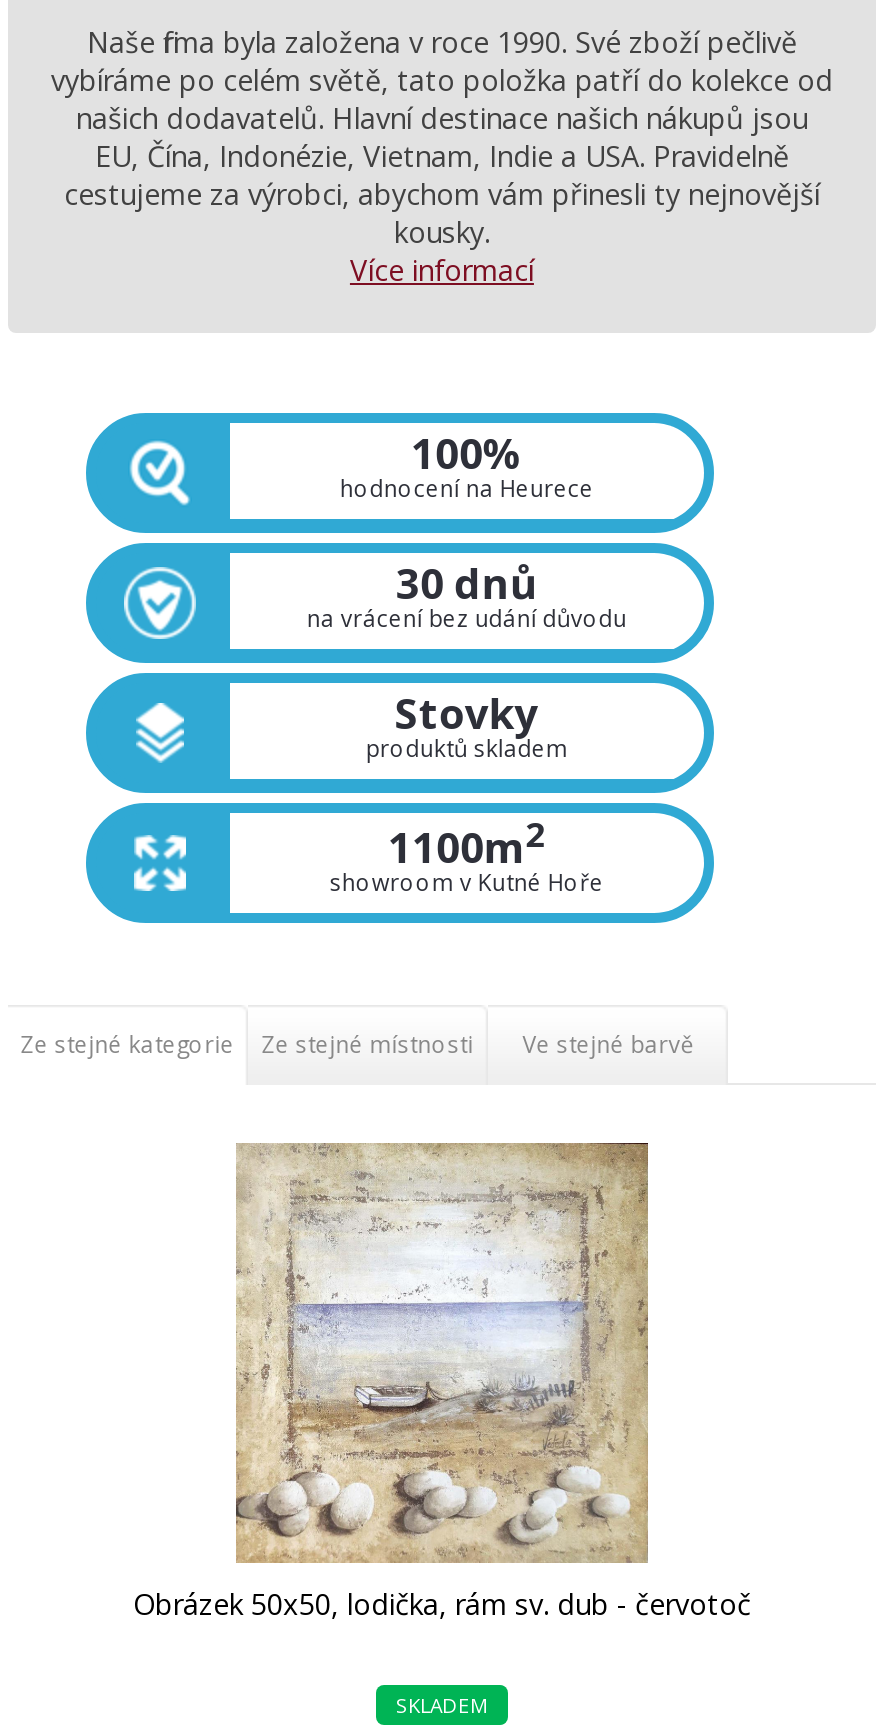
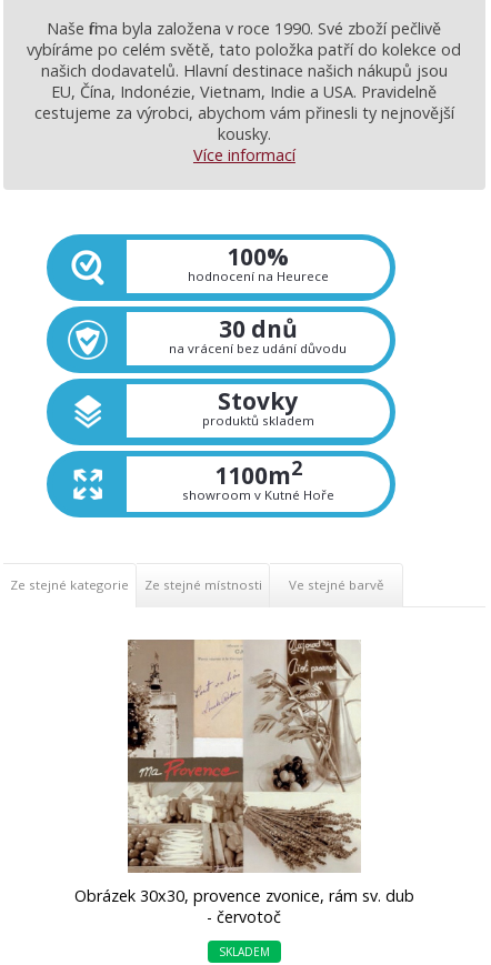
[133,1141,751,1623] [image] | Obrázek 50x50, lodička, rám sv. dub - červotoč -> [74,639,414,927] [image] | Obrázek 30x30, provence zvonice, rám sv. dub | - červotoč

